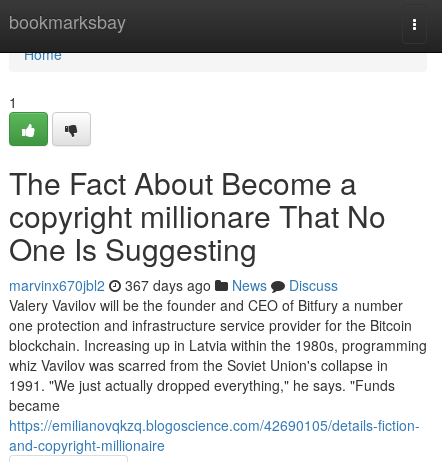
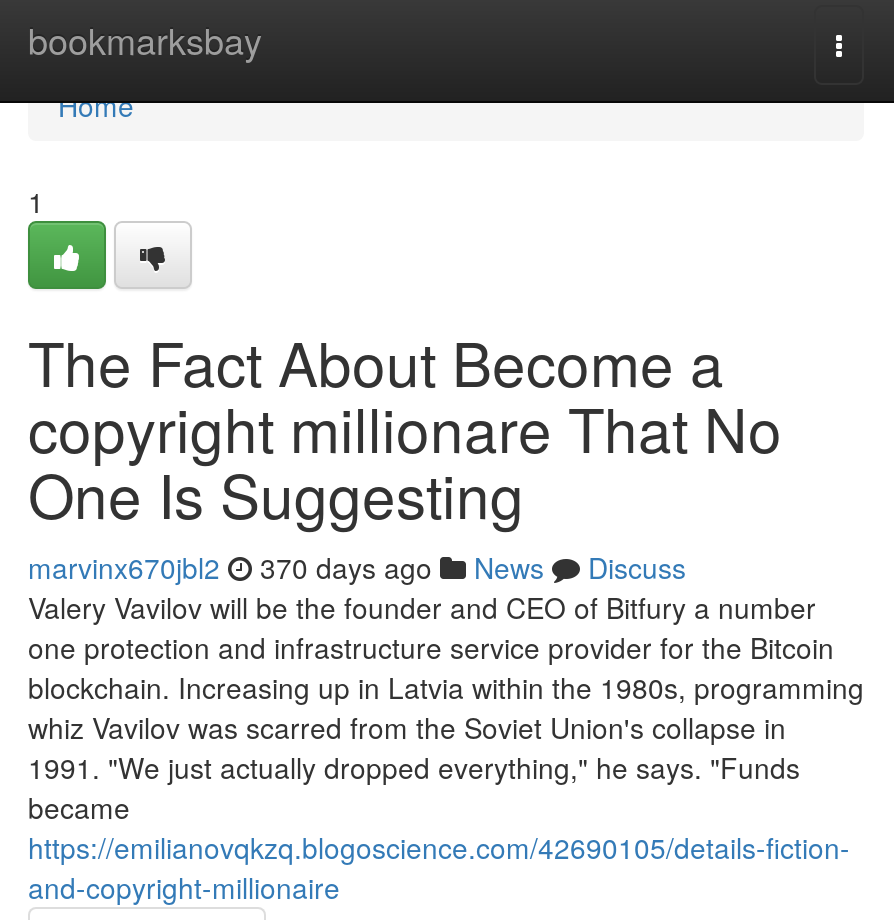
[9,275,338,295] marvinx670jbl2 367 days ago News Discuss -> [28,547,686,587] marvinx670jbl2 370 days ago News Discuss

